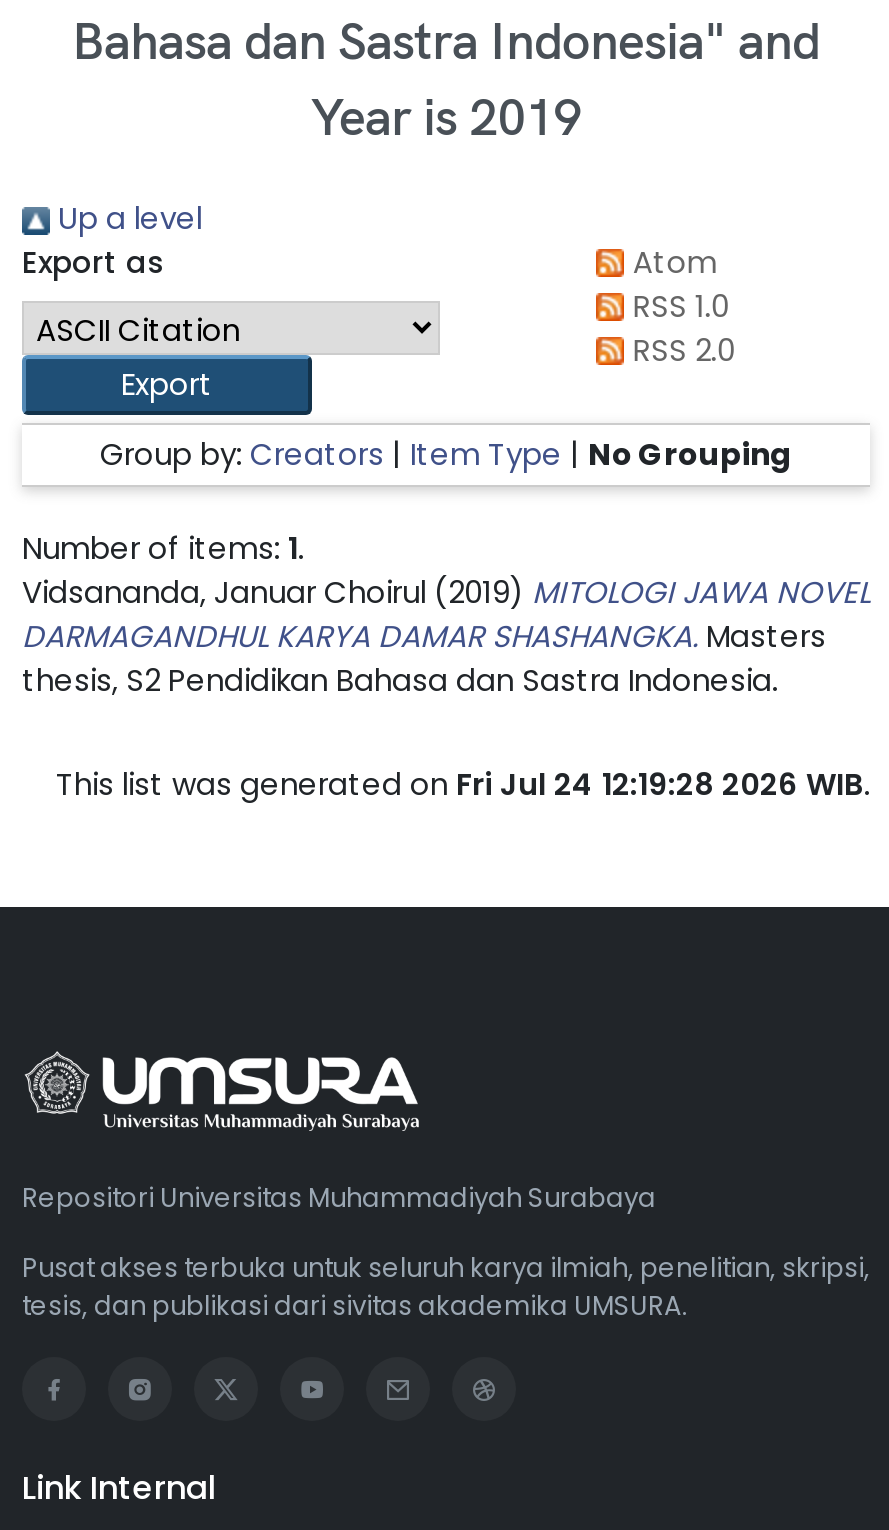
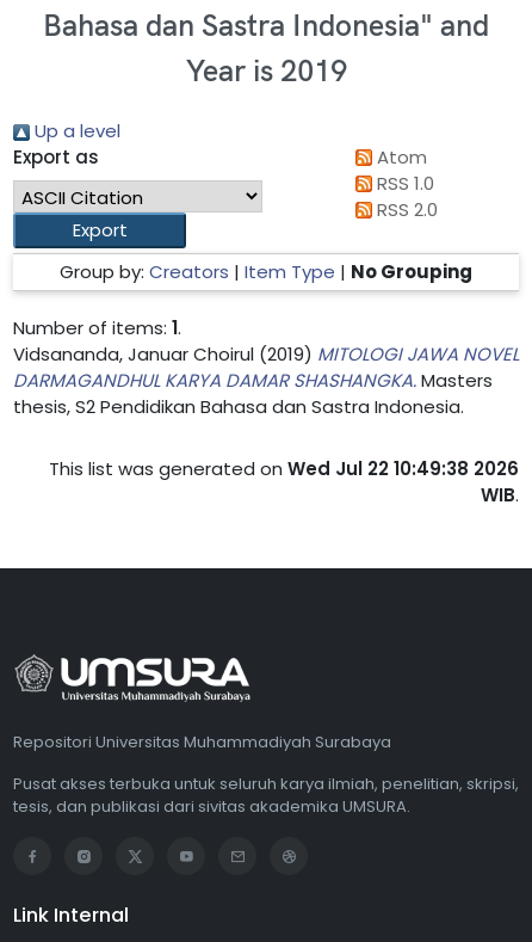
[56,763,870,805] This list was generated on Fri Jul 24 12:19:28 2026 WIB. -> [49,456,519,507] This list was generated on Wed Jul 22 10:49:38 2026 | WIB.

